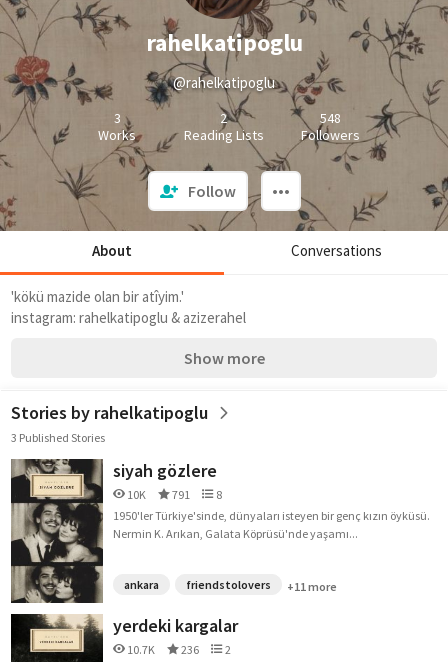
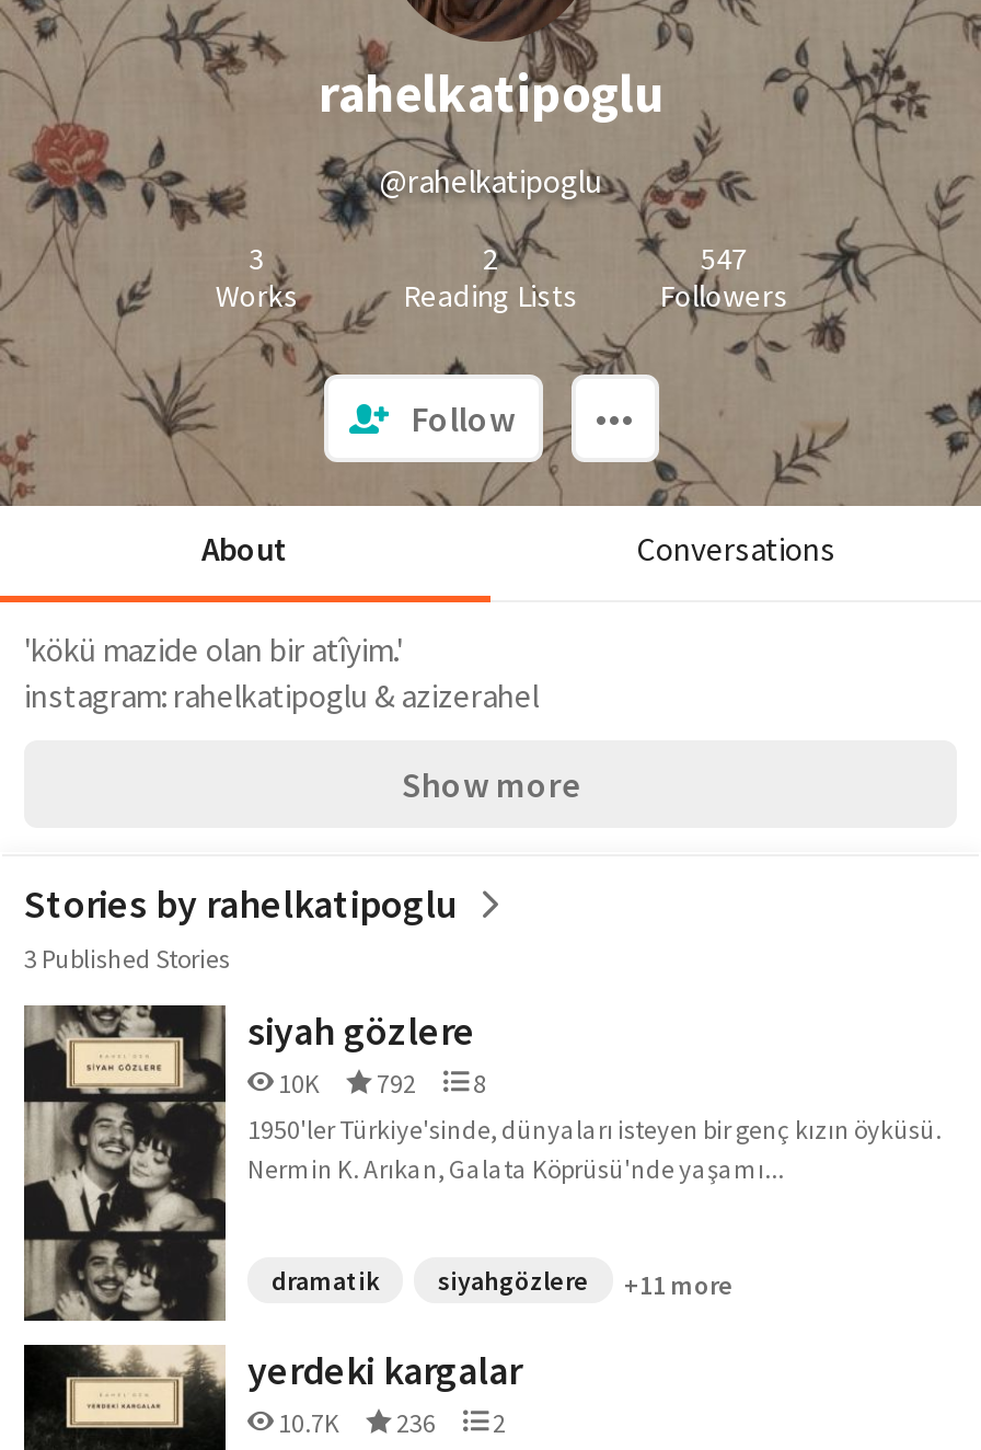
[320,109,341,127] 548 -> [701,239,747,278] 547
[125,487,222,502] 10K 791 8 -> [274,1067,486,1100] 10K 792 8
[124,577,271,592] ankara | friendstolovers -> [272,1264,589,1297] dramatik | siyahgözlere

